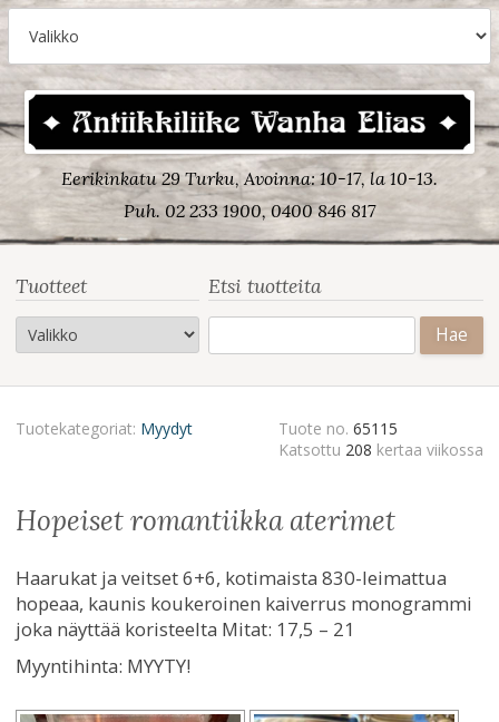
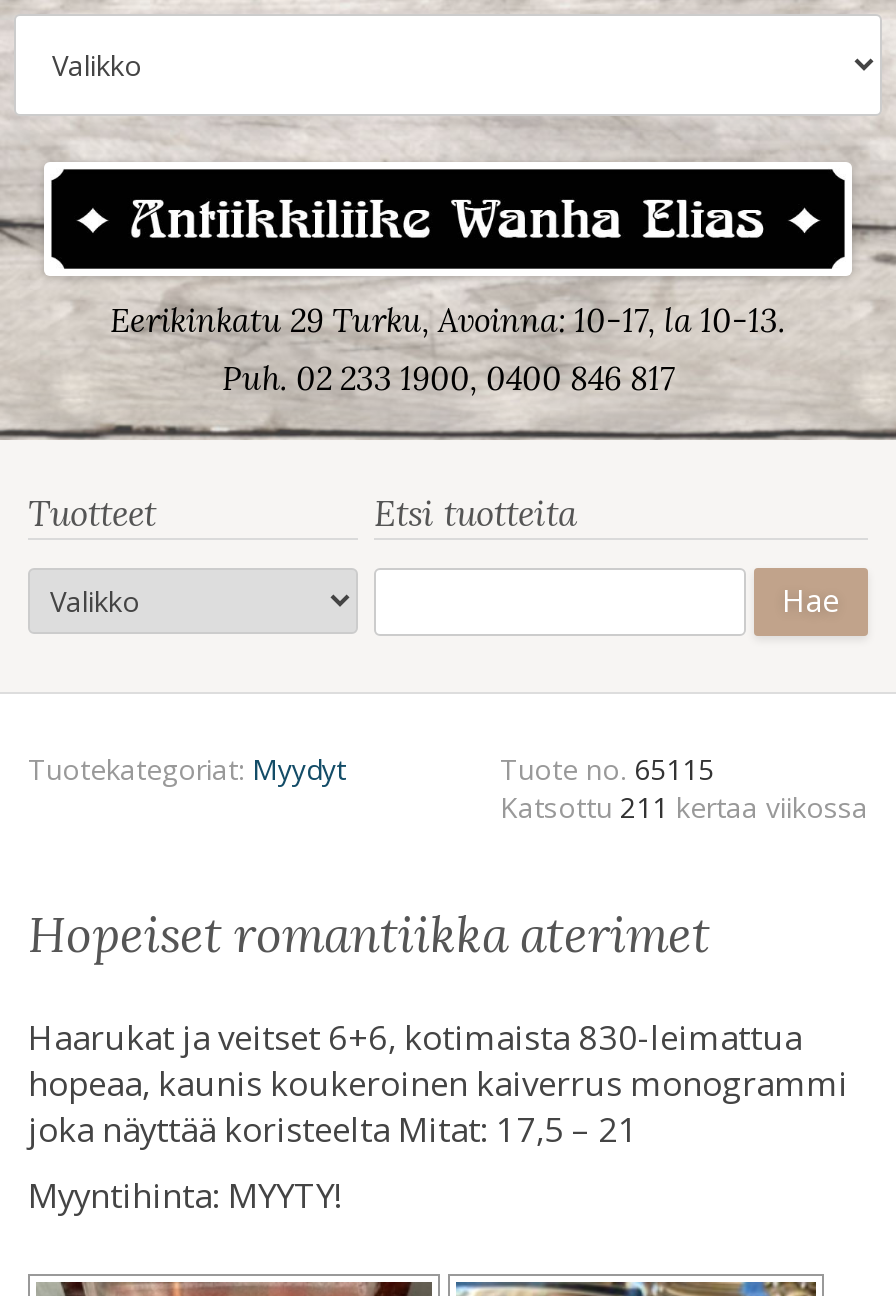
[278,440,483,461] Katsottu 208 kertaa viikossa -> [500,789,868,827] Katsottu 211 kertaa viikossa

